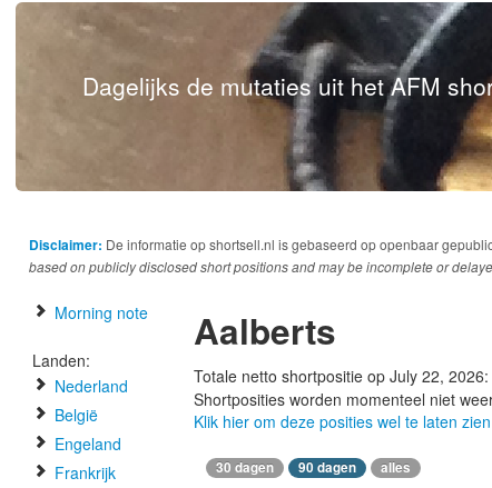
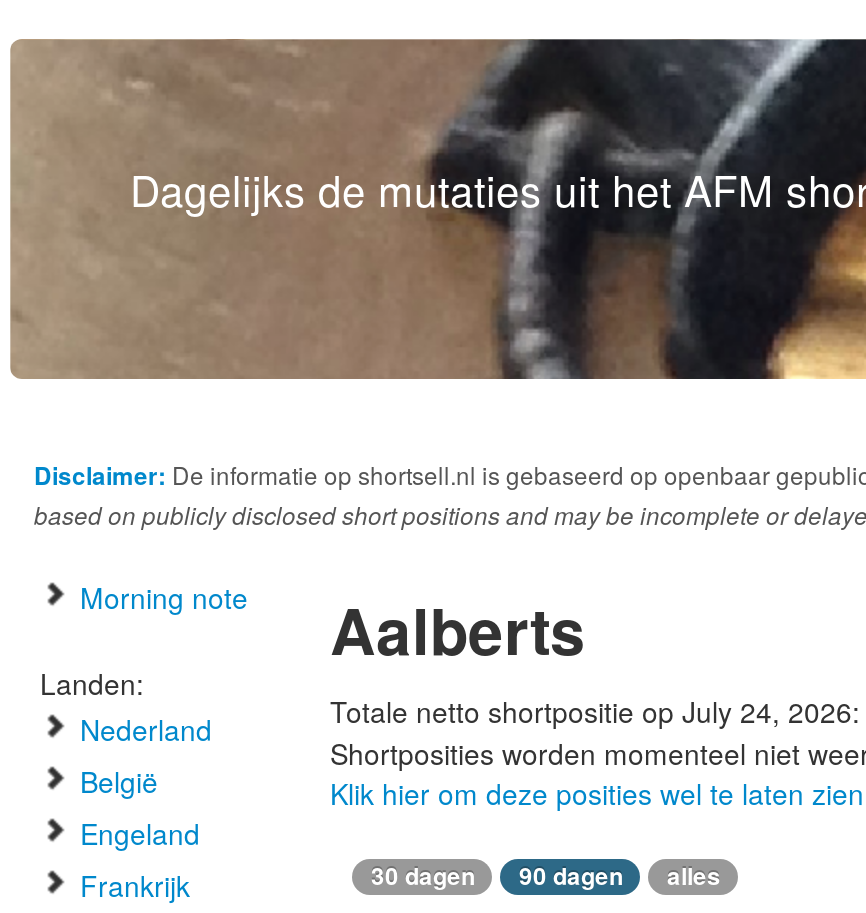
[194,365,492,387] Totale netto shortpositie op July 22, 2026: -> [330,691,866,731] Totale netto shortpositie op July 24, 2026:

